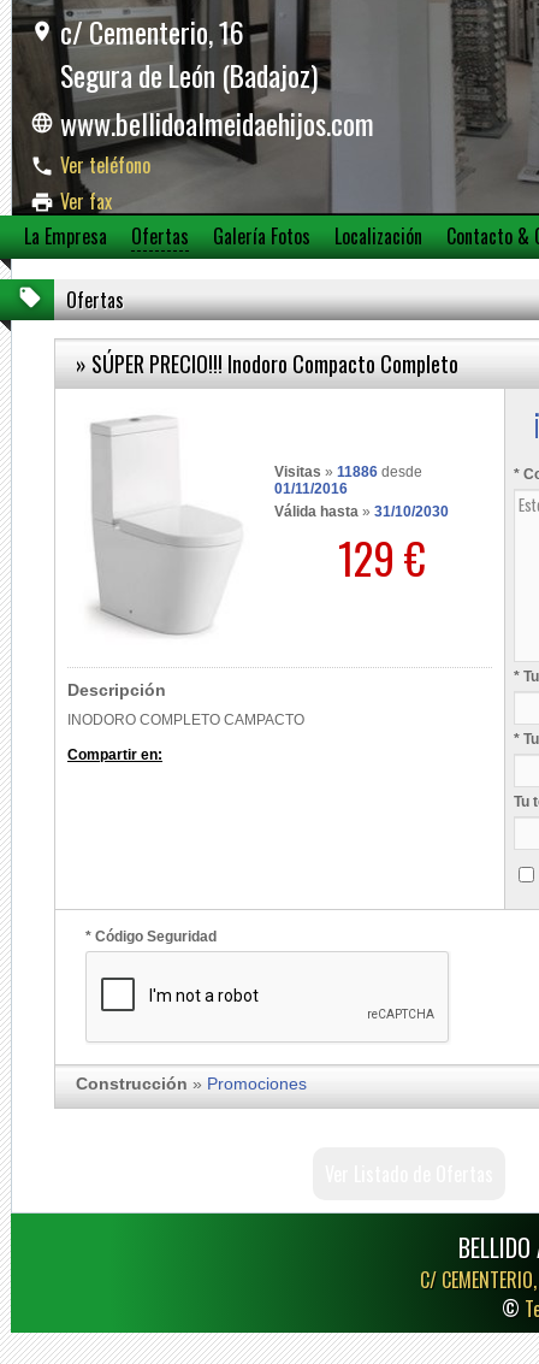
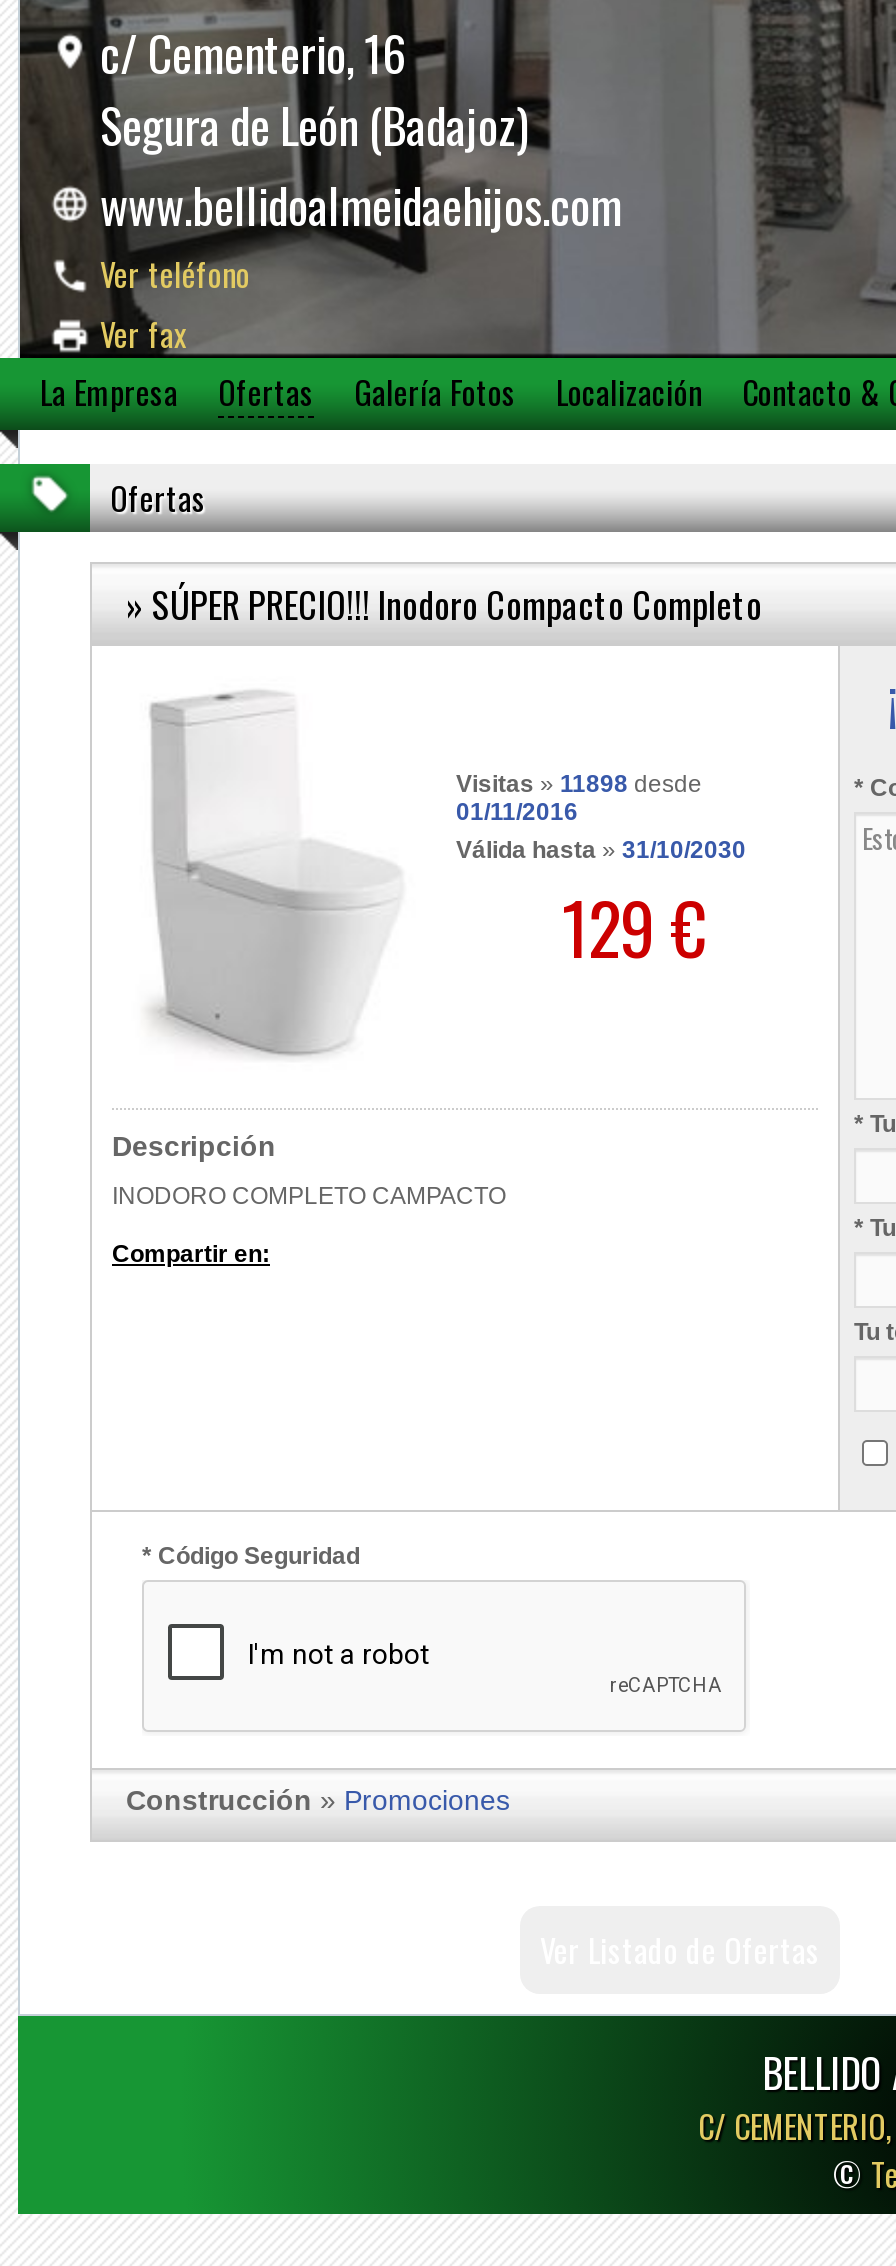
[274,463,422,480] Visitas» 11886 desde -> [456,770,702,798] Visitas» 11898 desde

